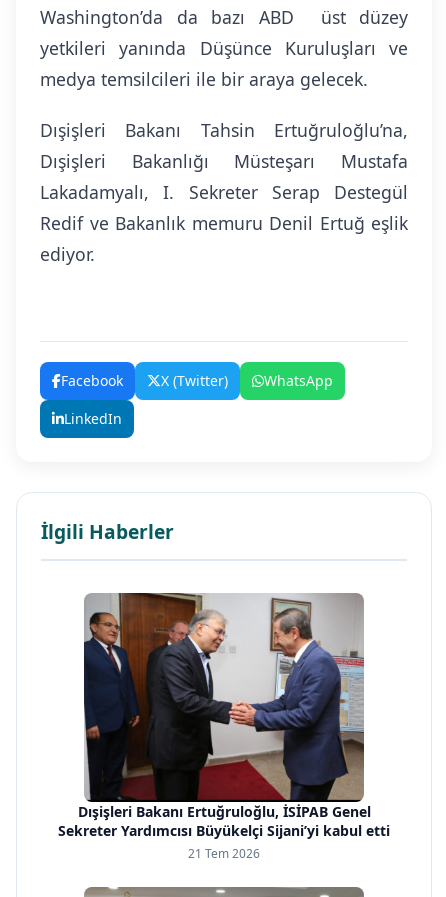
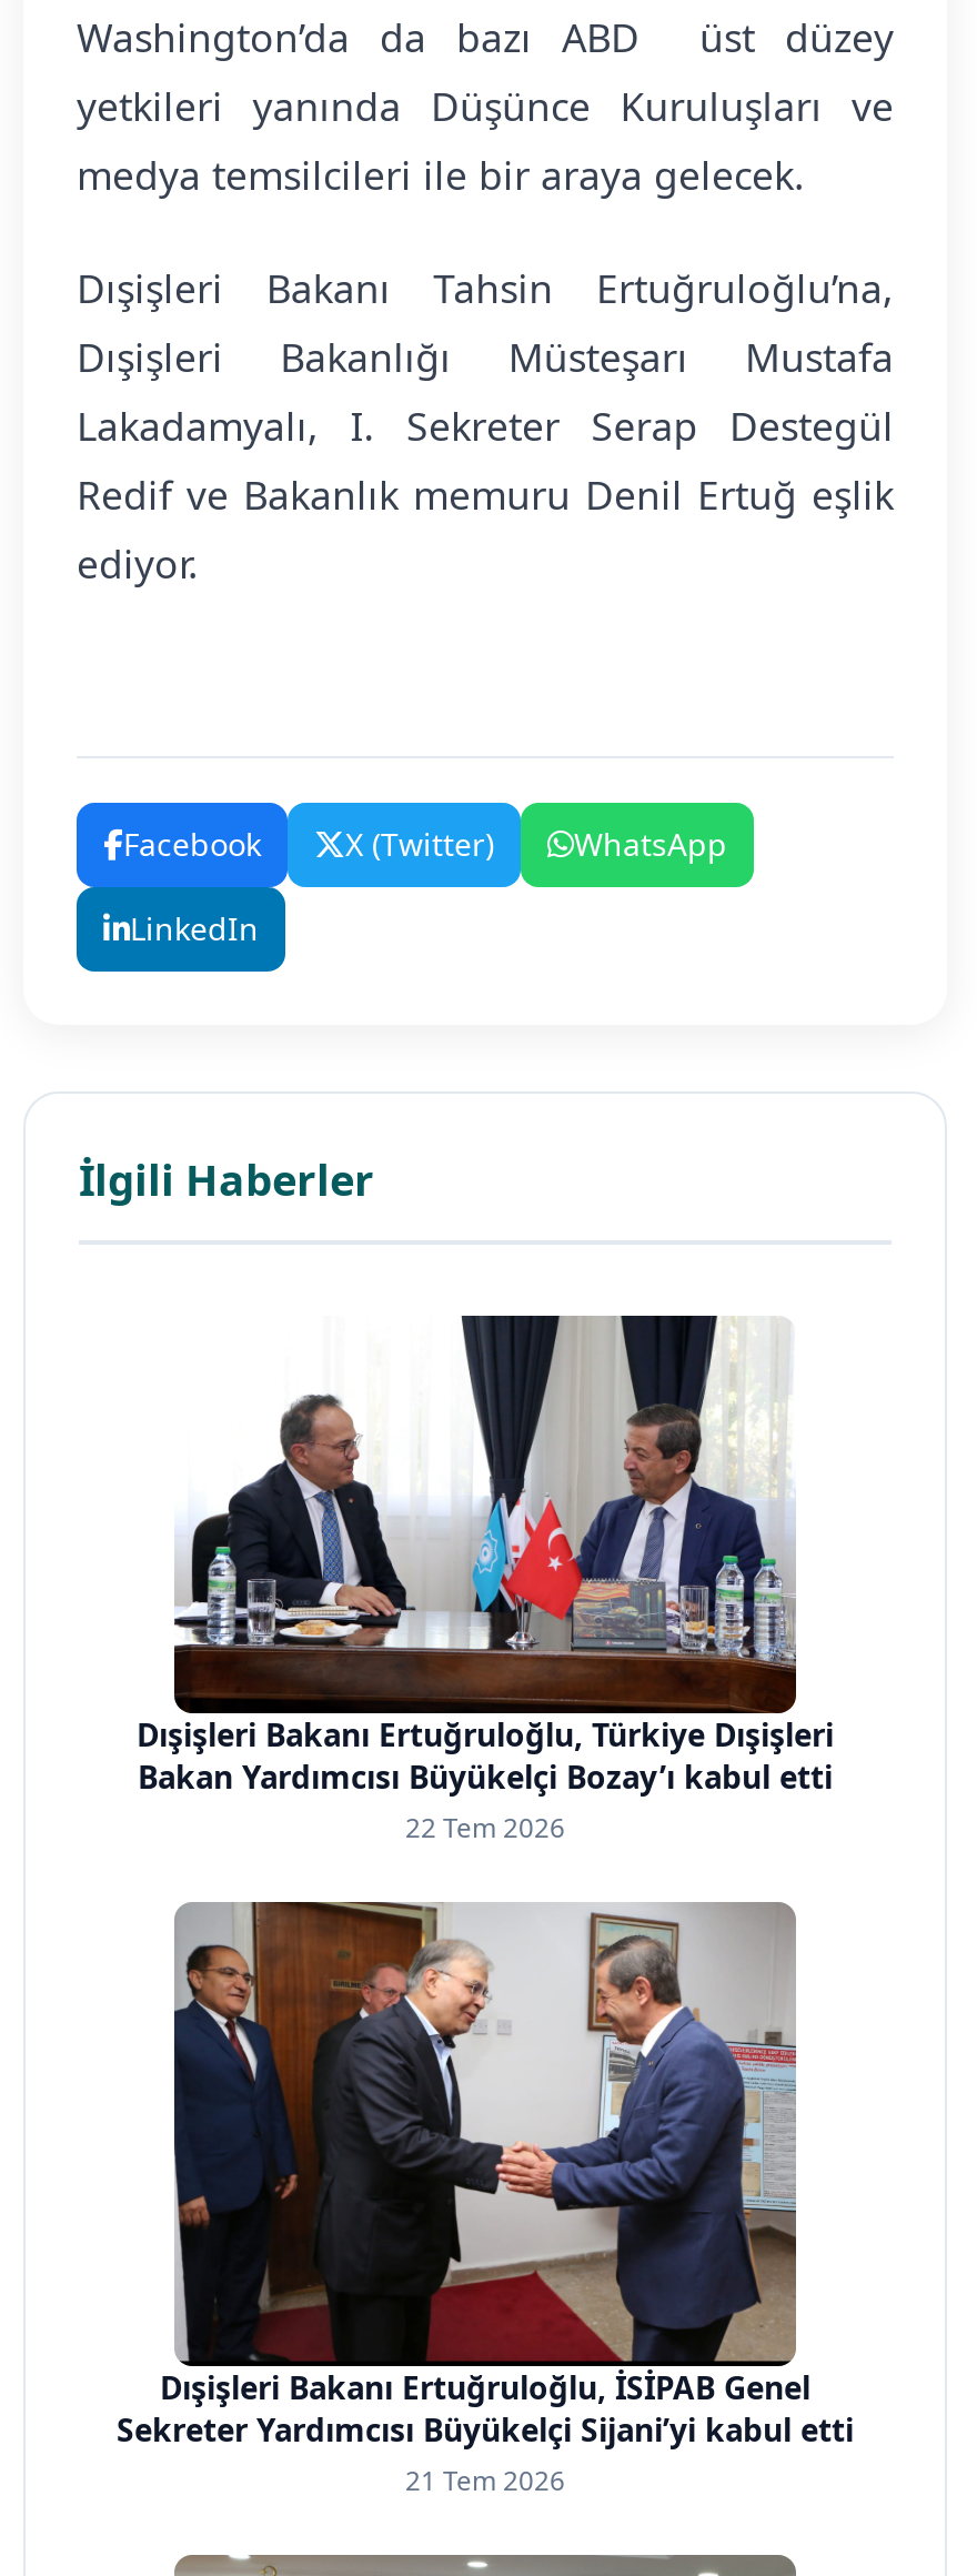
none -> [137,1314,834,1846] [image] | Dışişleri Bakanı Ertuğruloğlu, Türkiye Dışişleri | Bakan Yardımcısı Büyükelçi Bozay’ı kabul etti | 22 Tem 2026

